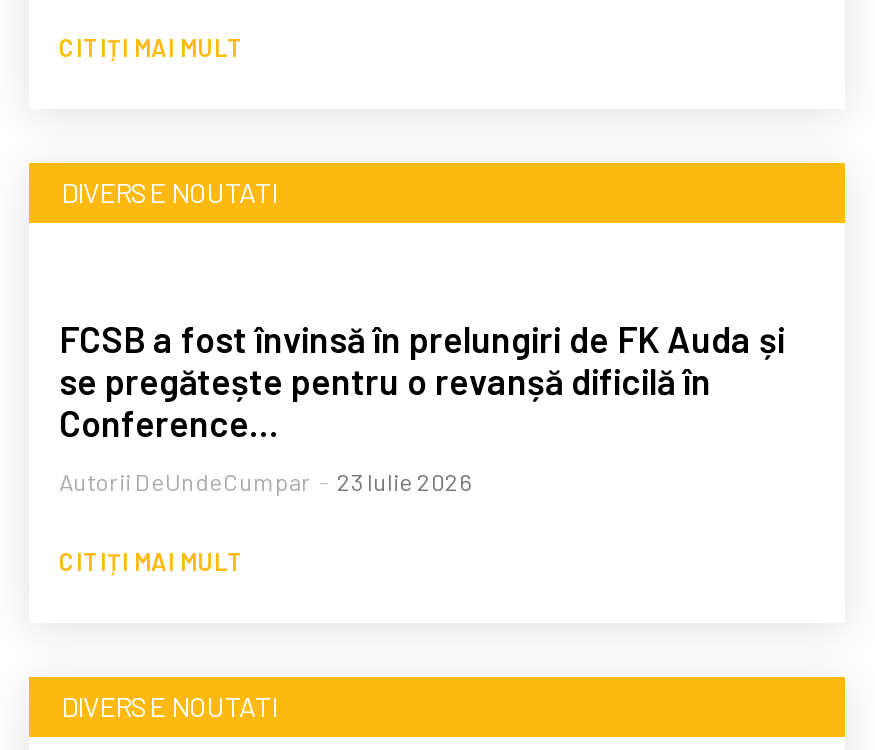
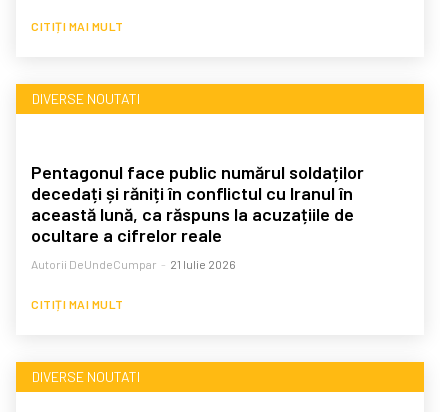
[59,317,785,445] FCSB a fost învinsă în prelungiri de FK Auda și | se pregătește pentru o revanșă dificilă în | Conference… -> [31,161,364,246] Pentagonul face public numărul soldaților | decedați și răniți în conflictul cu Iranul în | această lună, ca răspuns la acuzațiile de | ocultare a cifrelor reale
[59,467,473,495] Autorii DeUndeCumpar - 23 Iulie 2026 -> [31,257,236,271] Autorii DeUndeCumpar - 21 Iulie 2026

